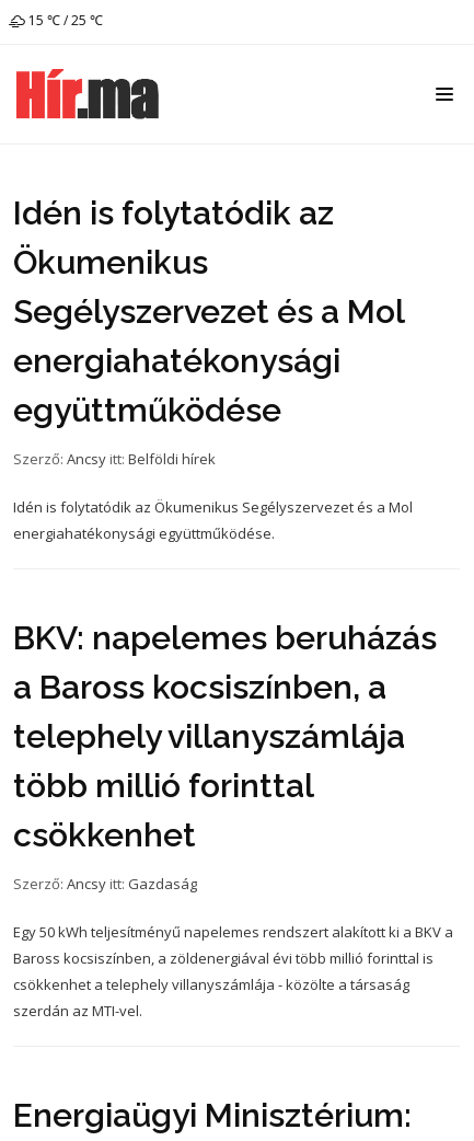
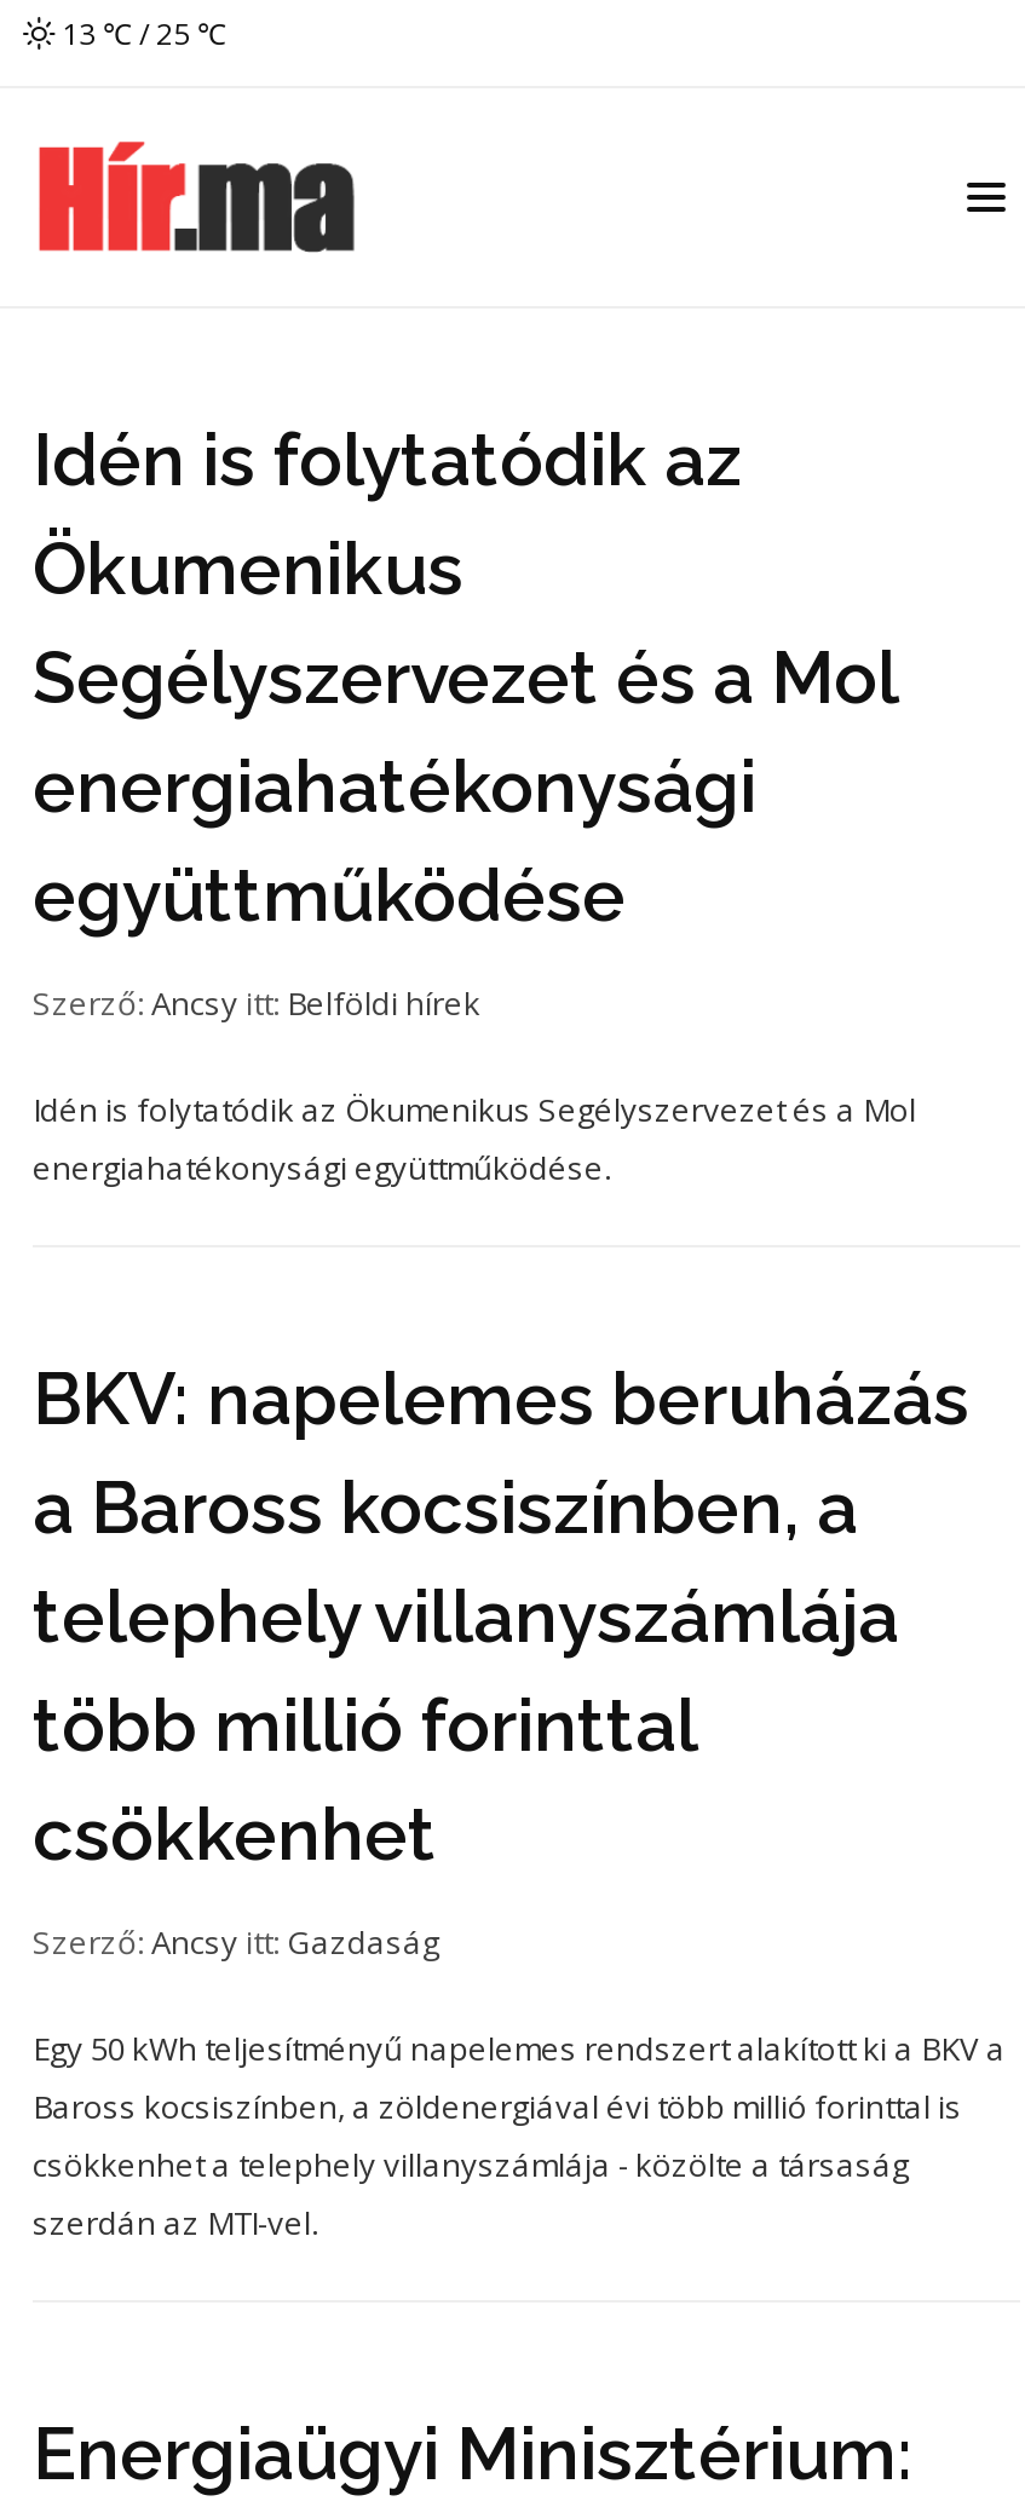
[25,11,103,30] 15 ℃ / 25 ℃ -> [54,13,226,54] 13 ℃ / 25 ℃

